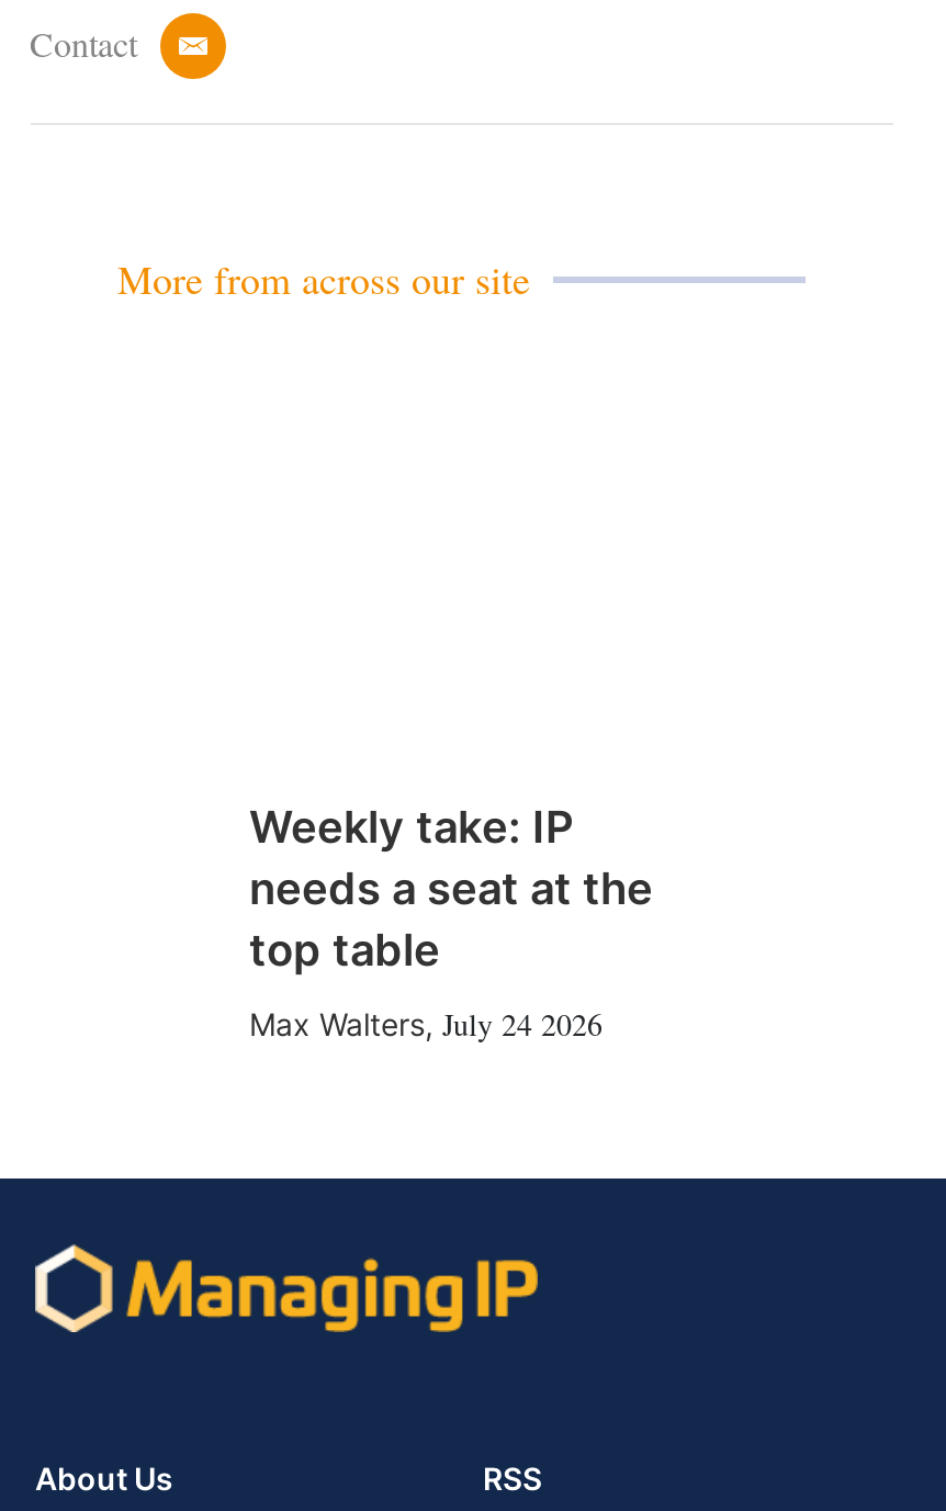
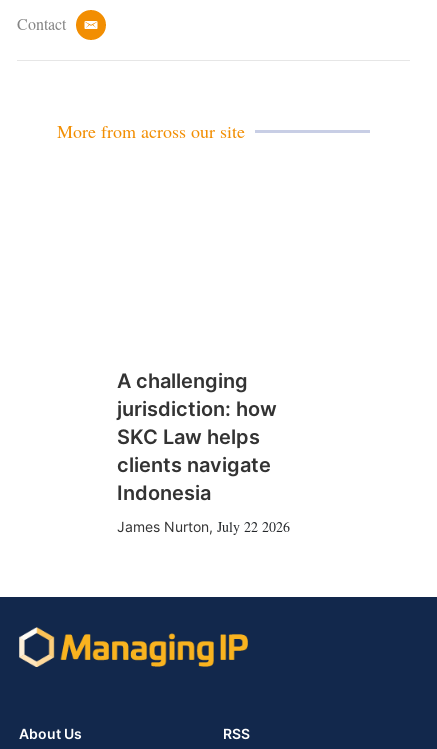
[249,801,653,977] Weekly take: IP | needs a seat at the | top table -> [116,369,276,505] A challenging | jurisdiction: how | SKC Law helps | clients navigate | Indonesia
[249,1003,602,1045] Max Walters, July 24 2026 -> [116,517,289,536] James Nurton, July 22 2026

